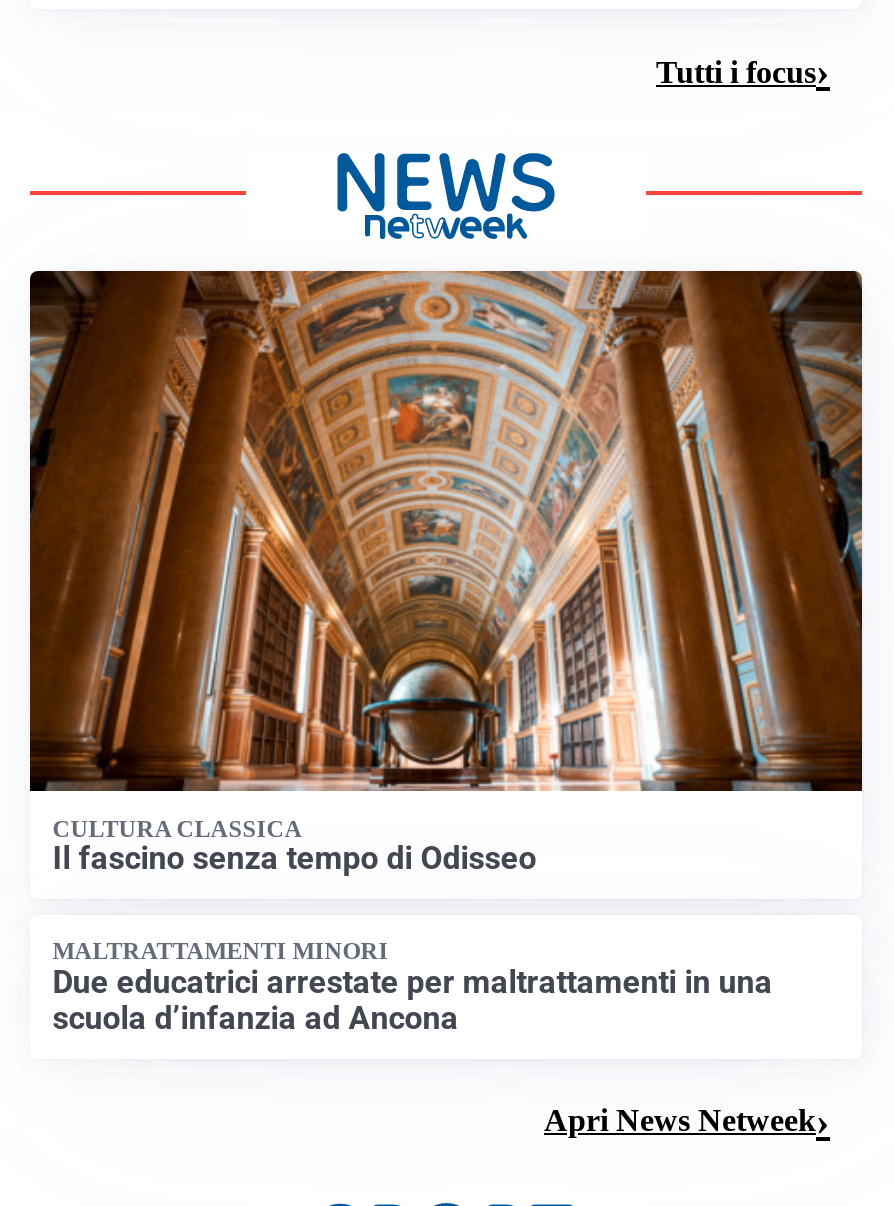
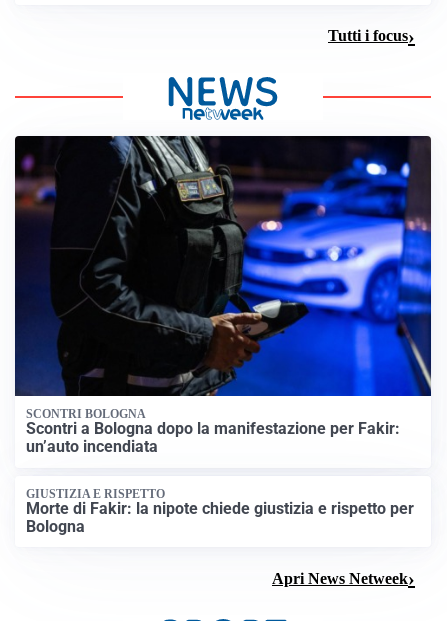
[28,268,864,877] [image] | CULTURA CLASSICA | Il fascino senza tempo di Odisseo -> [15,135,432,456] [image] | SCONTRI BOLOGNA | Scontri a Bologna dopo la manifestazione per Fakir: | un’auto incendiata
[52,937,772,1036] MALTRATTAMENTI MINORI | Due educatrici arrestate per maltrattamenti in una | scuola d’infanzia ad Ancona -> [26,487,414,536] GIUSTIZIA E RISPETTO | Morte di Fakir: la nipote chiede giustizia e rispetto per | Bologna

